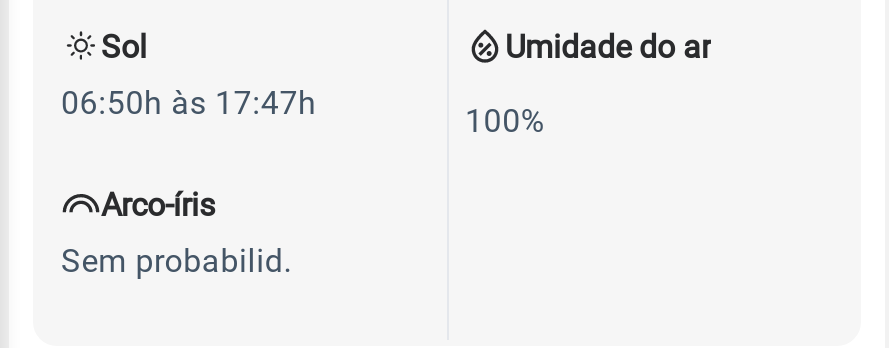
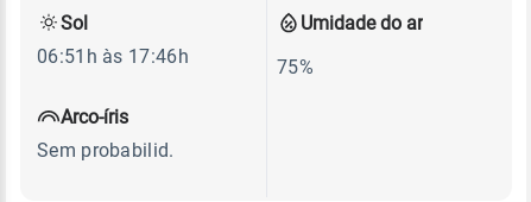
[61,84,317,122] 06:50h às 17:47h -> [37,45,189,68] 06:51h às 17:46h
[465,101,545,139] 100% -> [277,55,313,78] 75%

